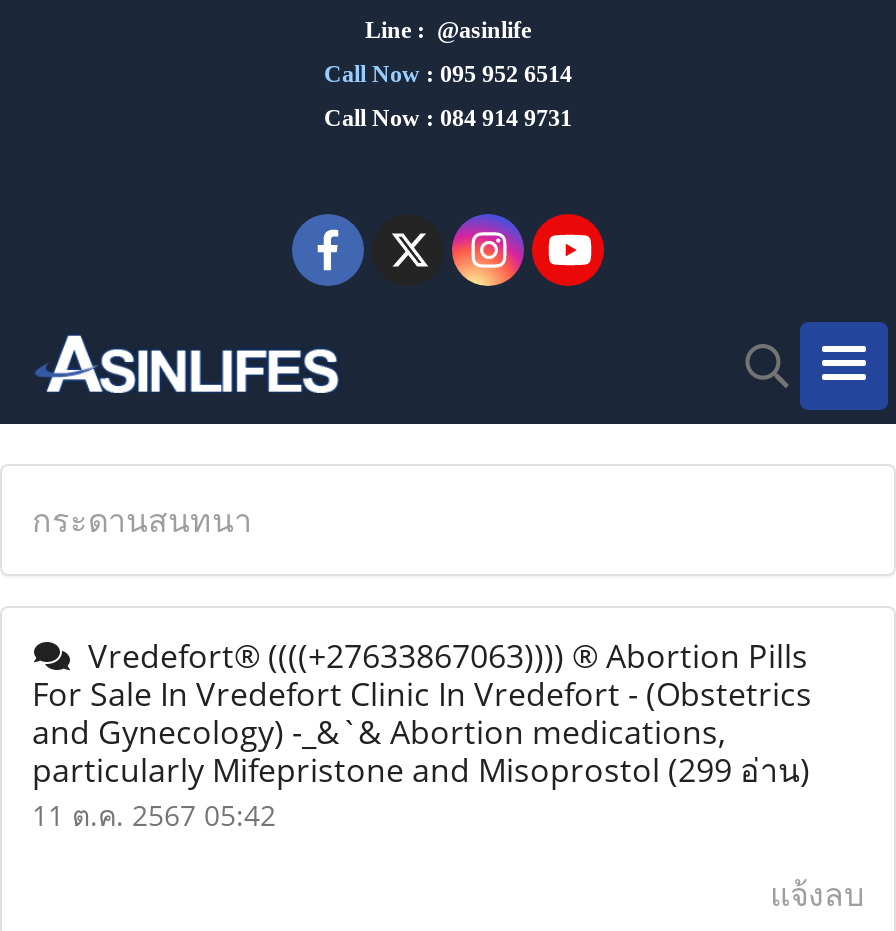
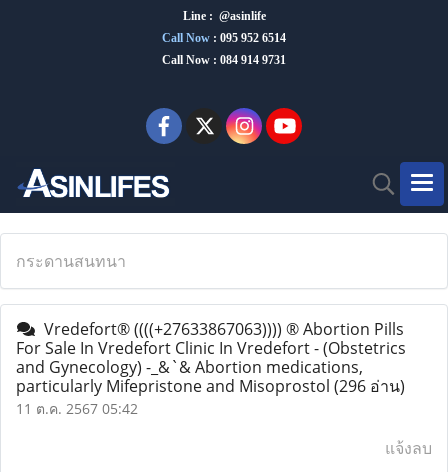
[32,748,810,792] particularly Mifepristone and Misoprostol (299 อ่าน) -> [16,375,405,397] particularly Mifepristone and Misoprostol (296 อ่าน)

